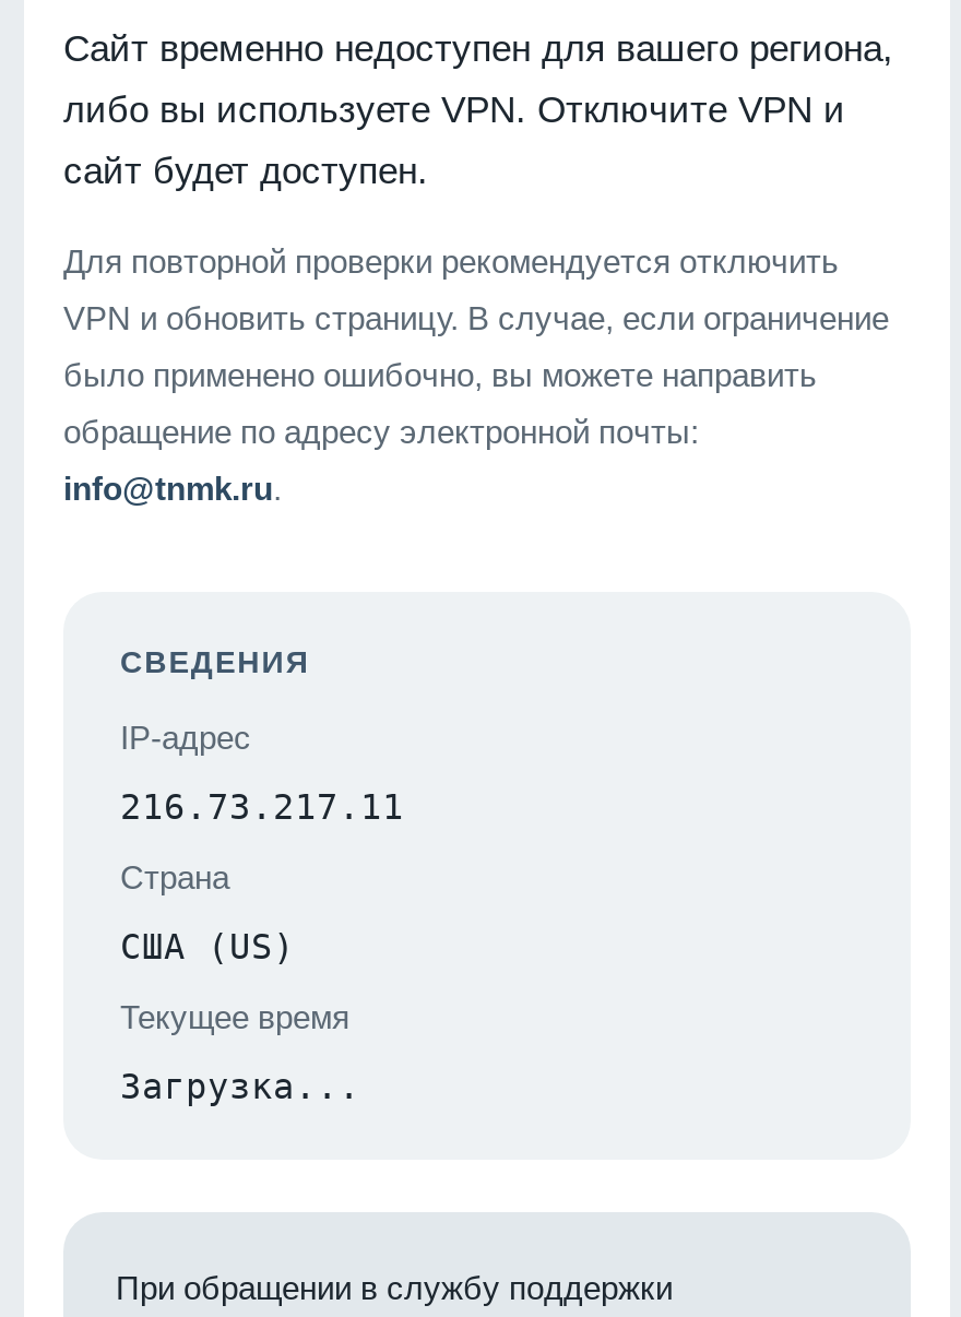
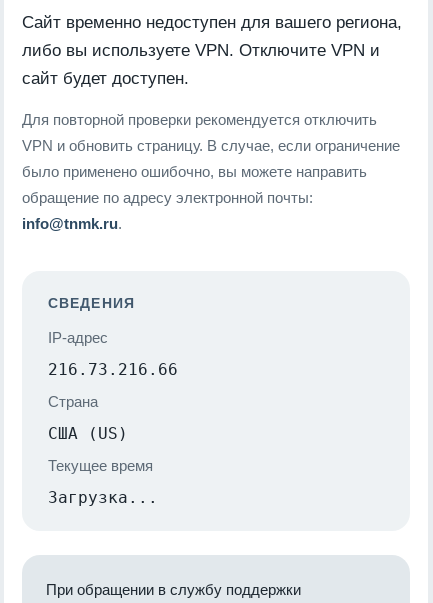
[120,785,404,827] 216.73.217.11 -> [48,359,178,378] 216.73.216.66

